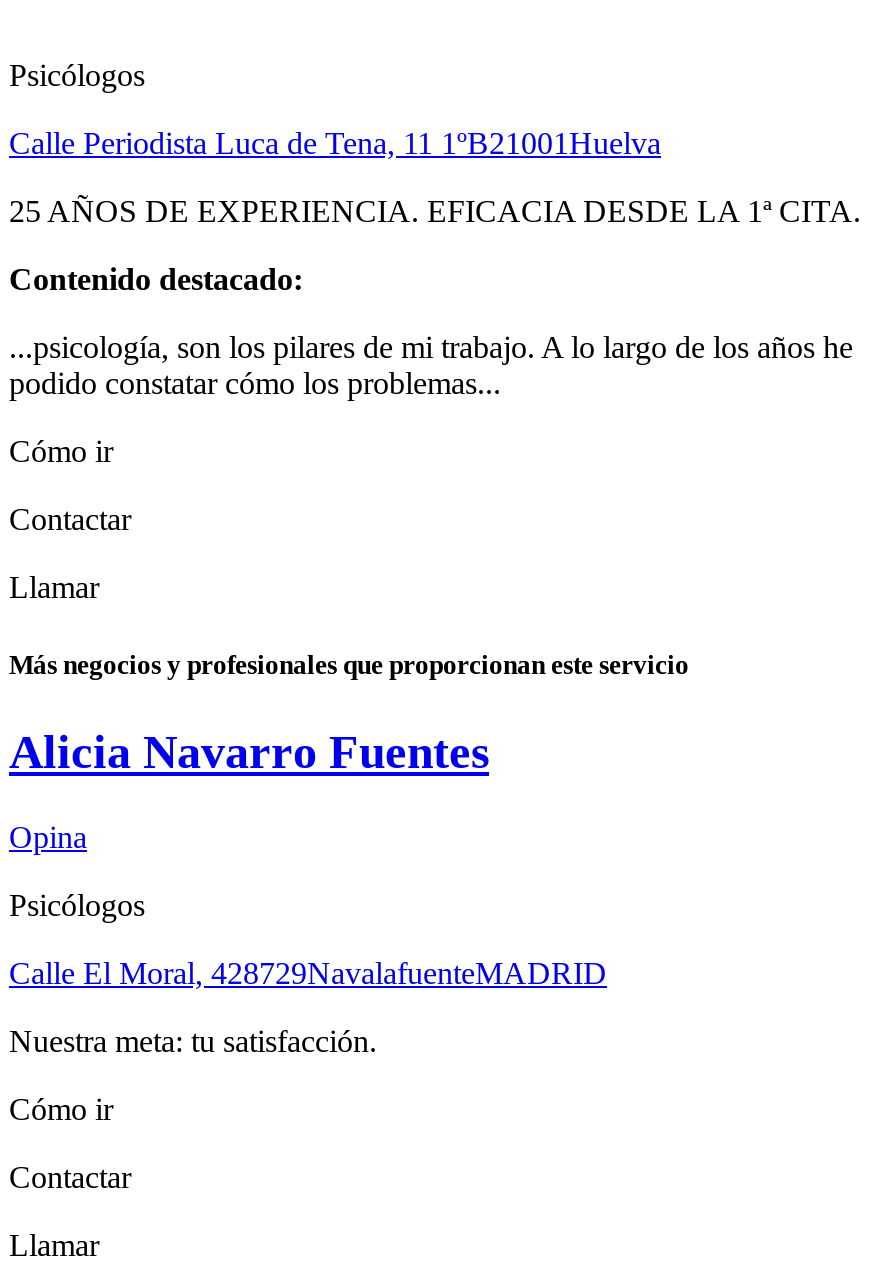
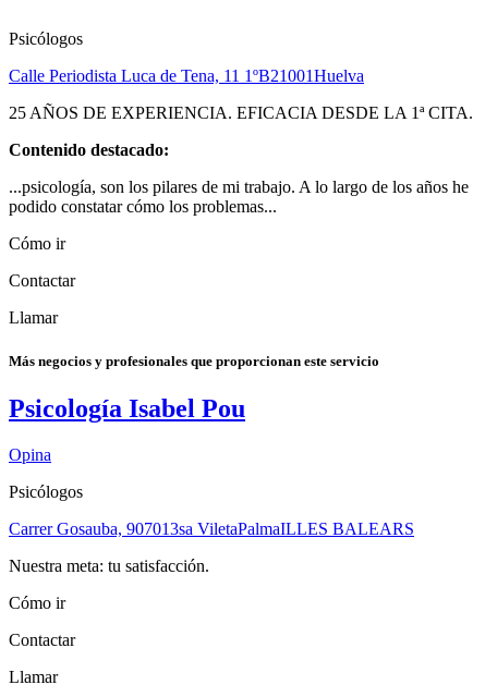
[9,725,489,777] Alicia Navarro Fuentes -> [9,394,245,422] Psicología Isabel Pou
[9,955,607,989] Calle El Moral, 428729NavalafuenteMADRID -> [9,519,414,538] Carrer Gosauba, 907013sa ViletaPalmaILLES BALEARS

